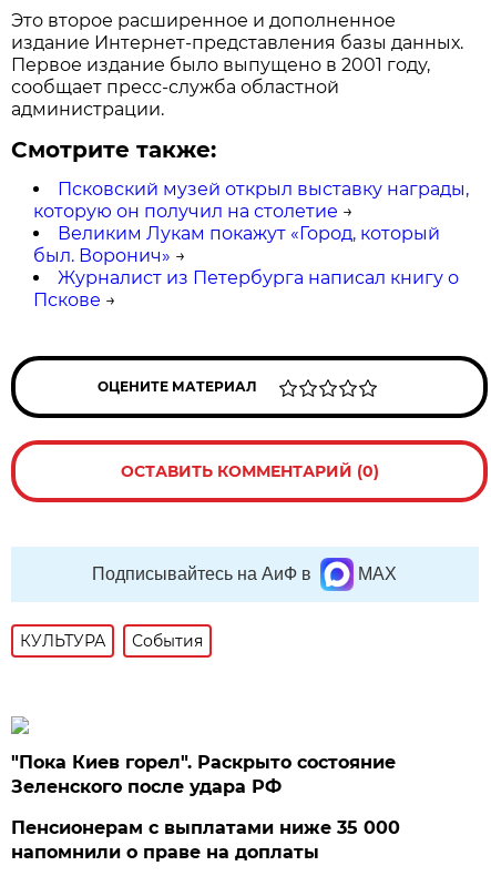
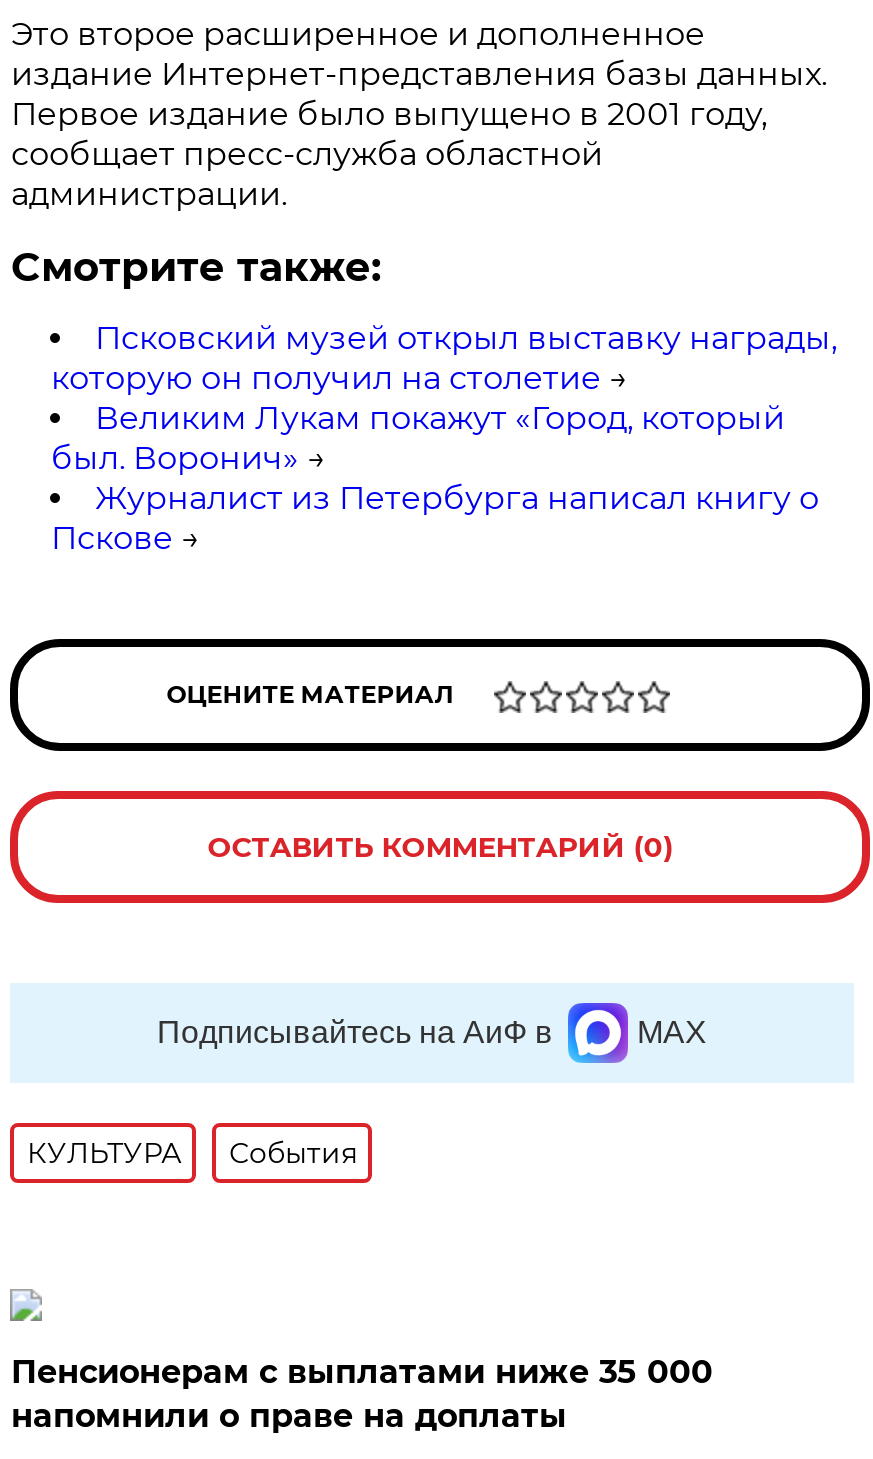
[12,752,396,797] "Пока Киев горел". Раскрыто состояние | Зеленского после удара РФ -> none

